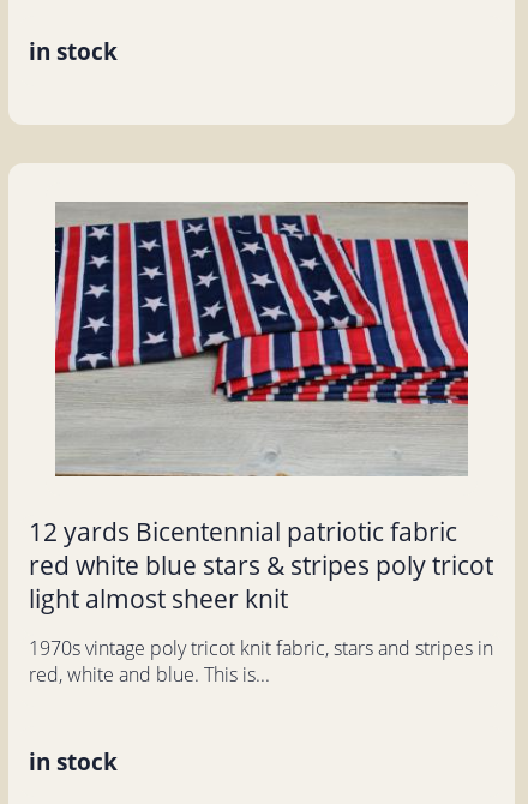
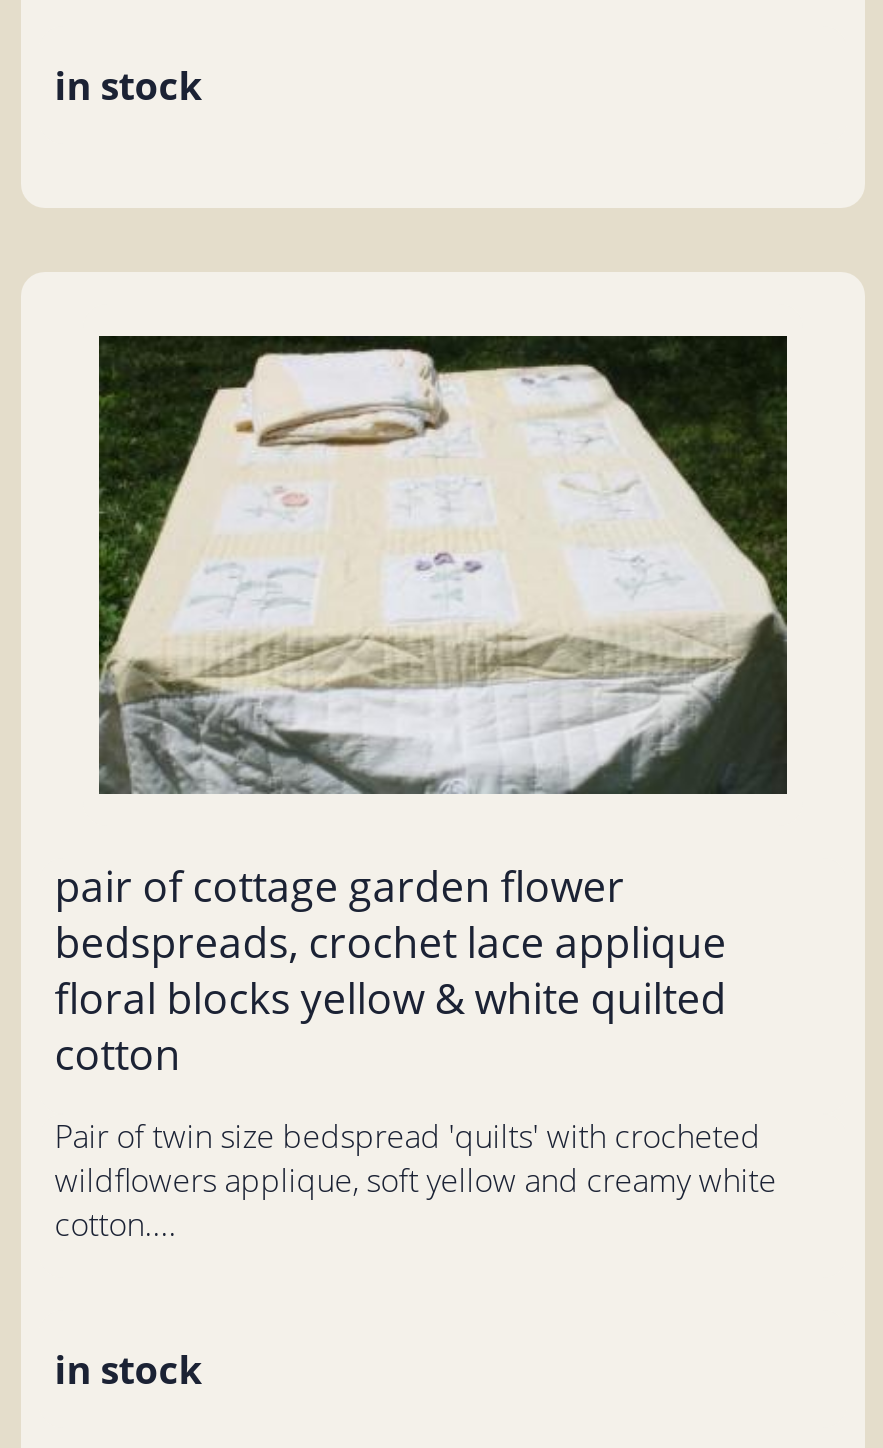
[29,202,493,616] [image] | 12 yards Bicentennial patriotic fabric | red white blue stars & stripes poly tricot | light almost sheer knit -> [55,335,789,1082] [image] | pair of cottage garden flower | bedspreads, crochet lace applique | floral blocks yellow & white quilted | cotton
[29,635,493,688] 1970s vintage poly tricot knit fabric, stars and stripes in | red, white and blue. This is... -> [55,1114,777,1246] Pair of twin size bedspread 'quilts' with crocheted | wildflowers applique, soft yellow and creamy white | cotton....

